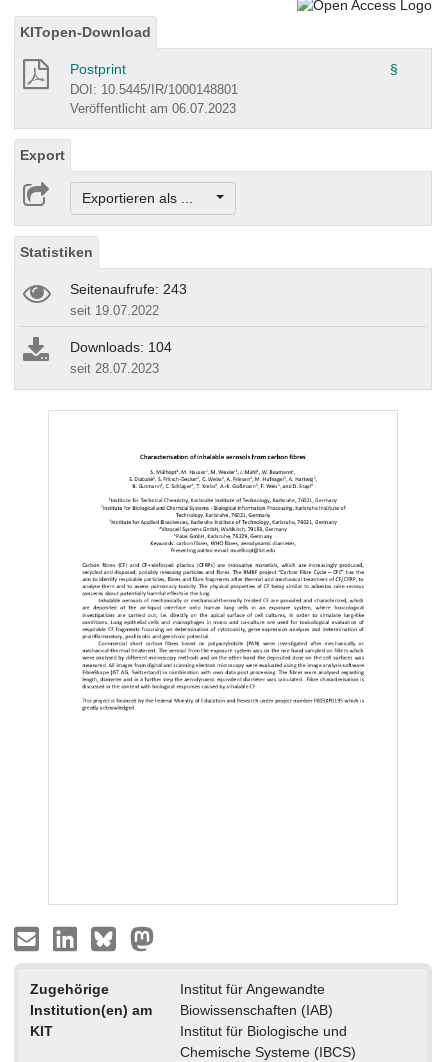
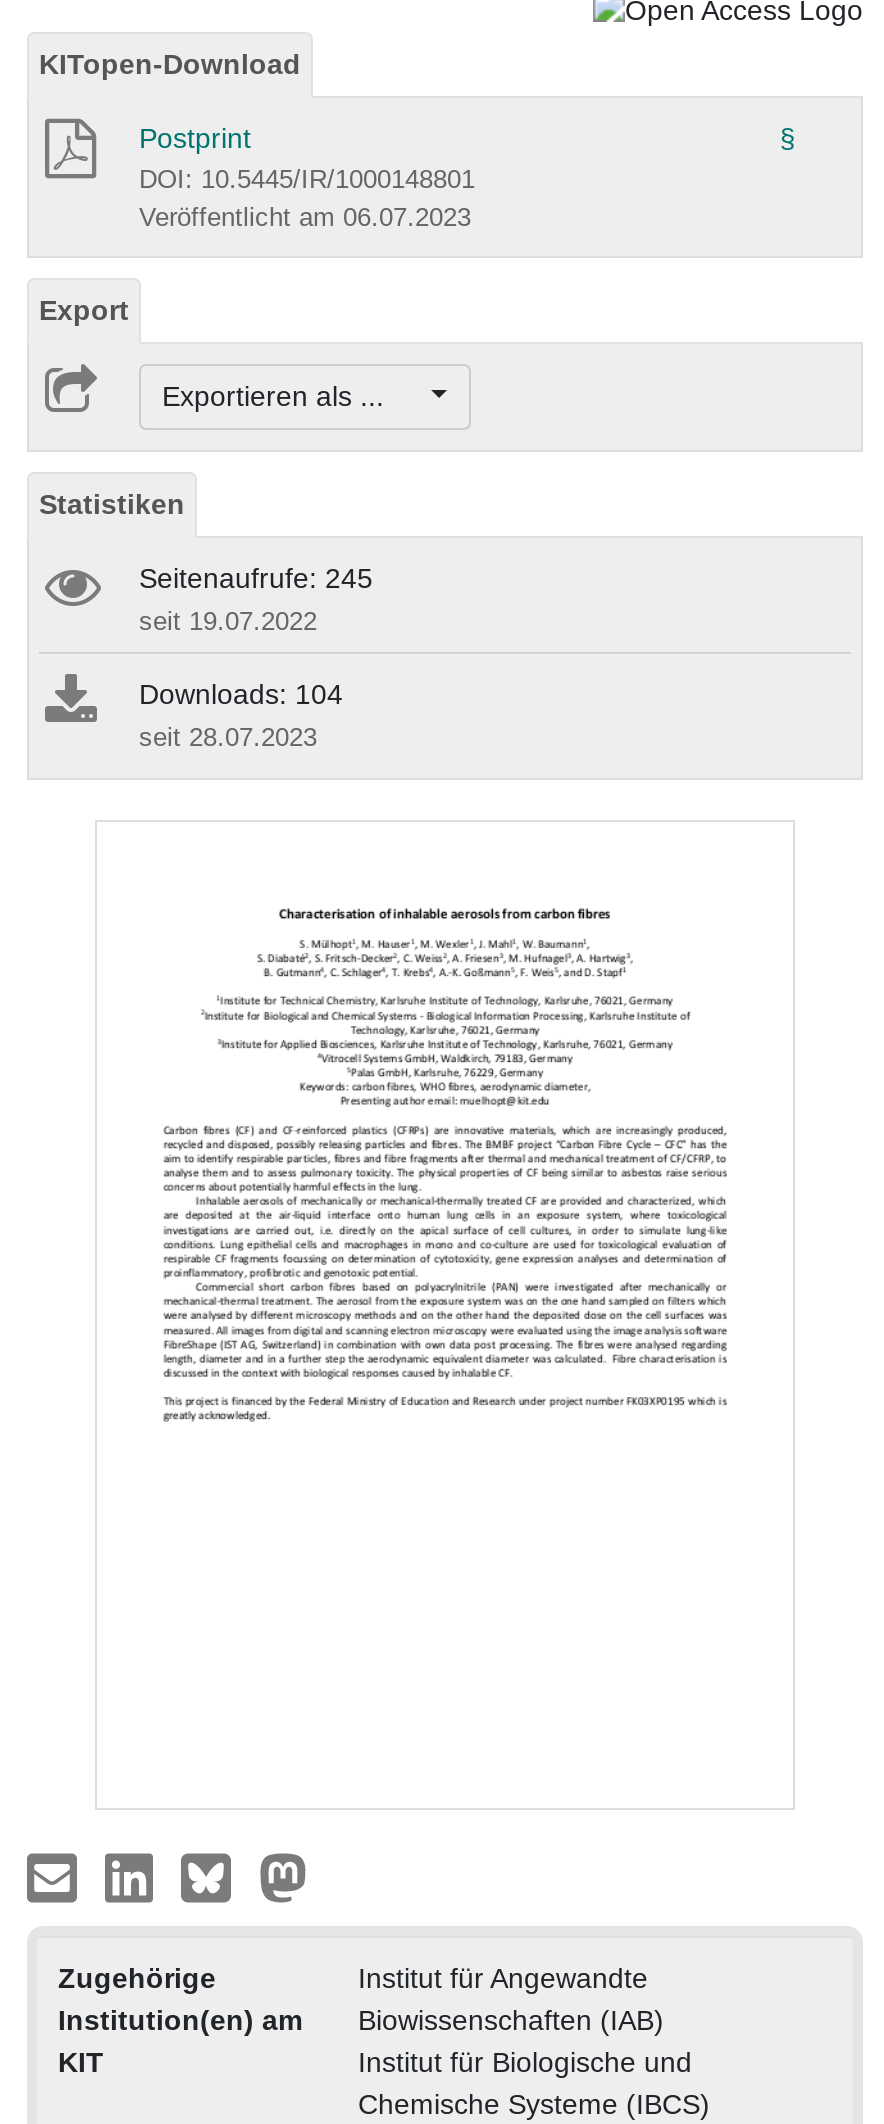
[70,281,187,297] Seitenaufrufe: 243 -> [139,563,373,595] Seitenaufrufe: 245

